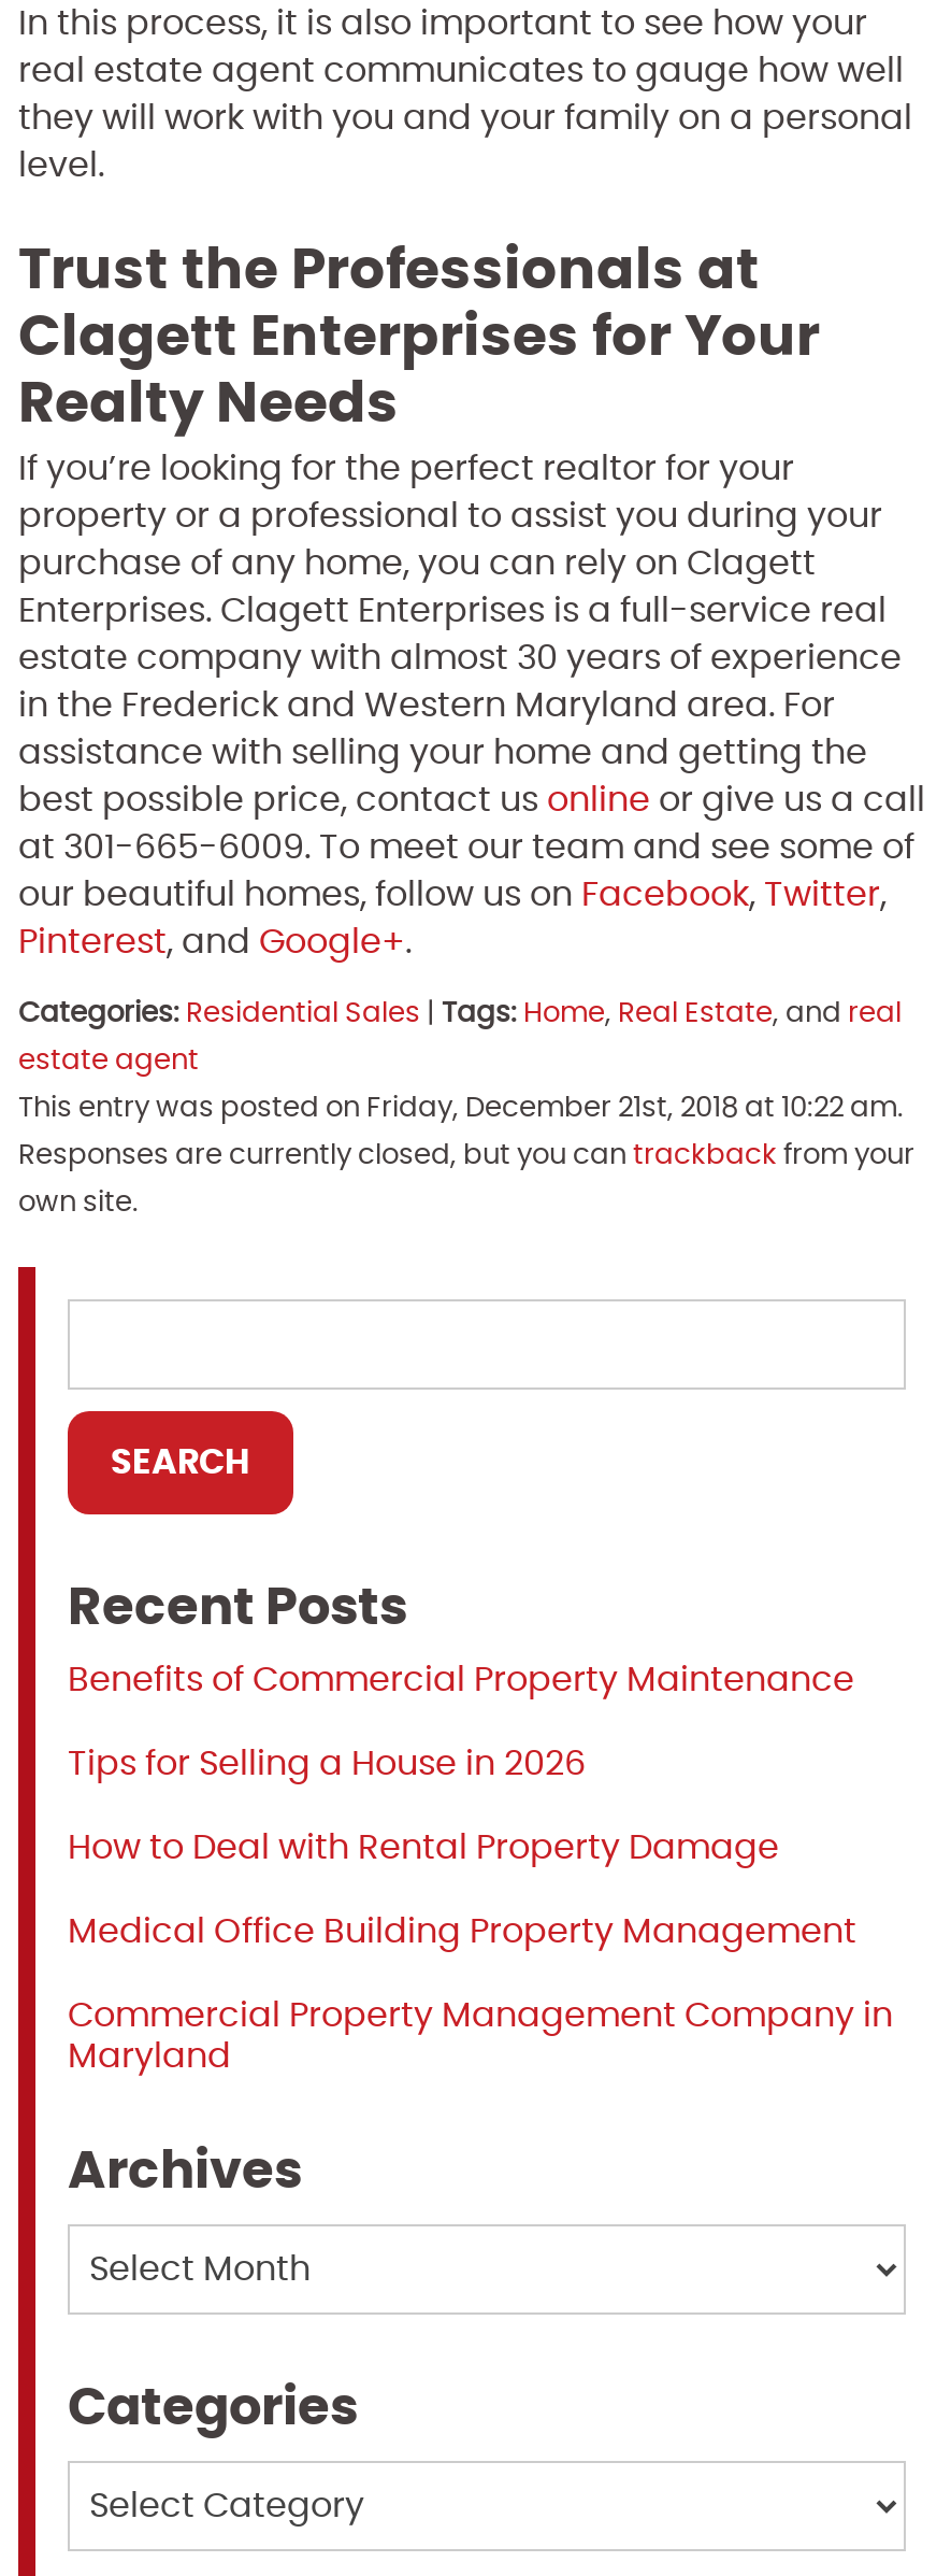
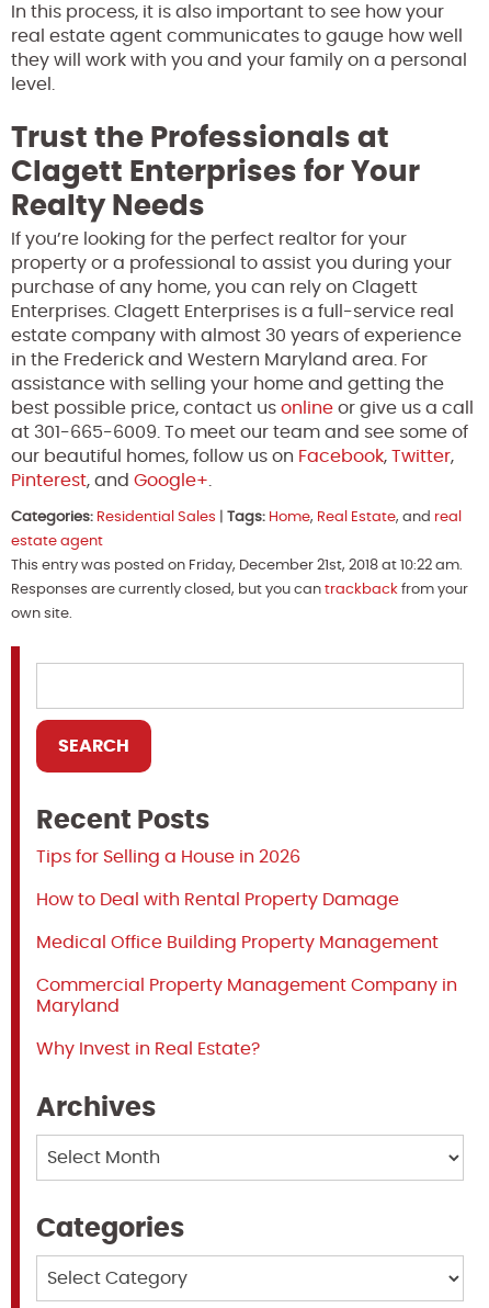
[68,1664,854,1698] Benefits of Commercial Property Maintenance -> none
moved [68,1748,893,2075] -> [36,849,457,1015]: Tips for Selling a House in 2026 | How to Deal with Rental Property Damage | Medical Office Building Property Management | Commercial Property Management Company in | Maryland
none -> [36,1041,260,1058] Why Invest in Real Estate?

